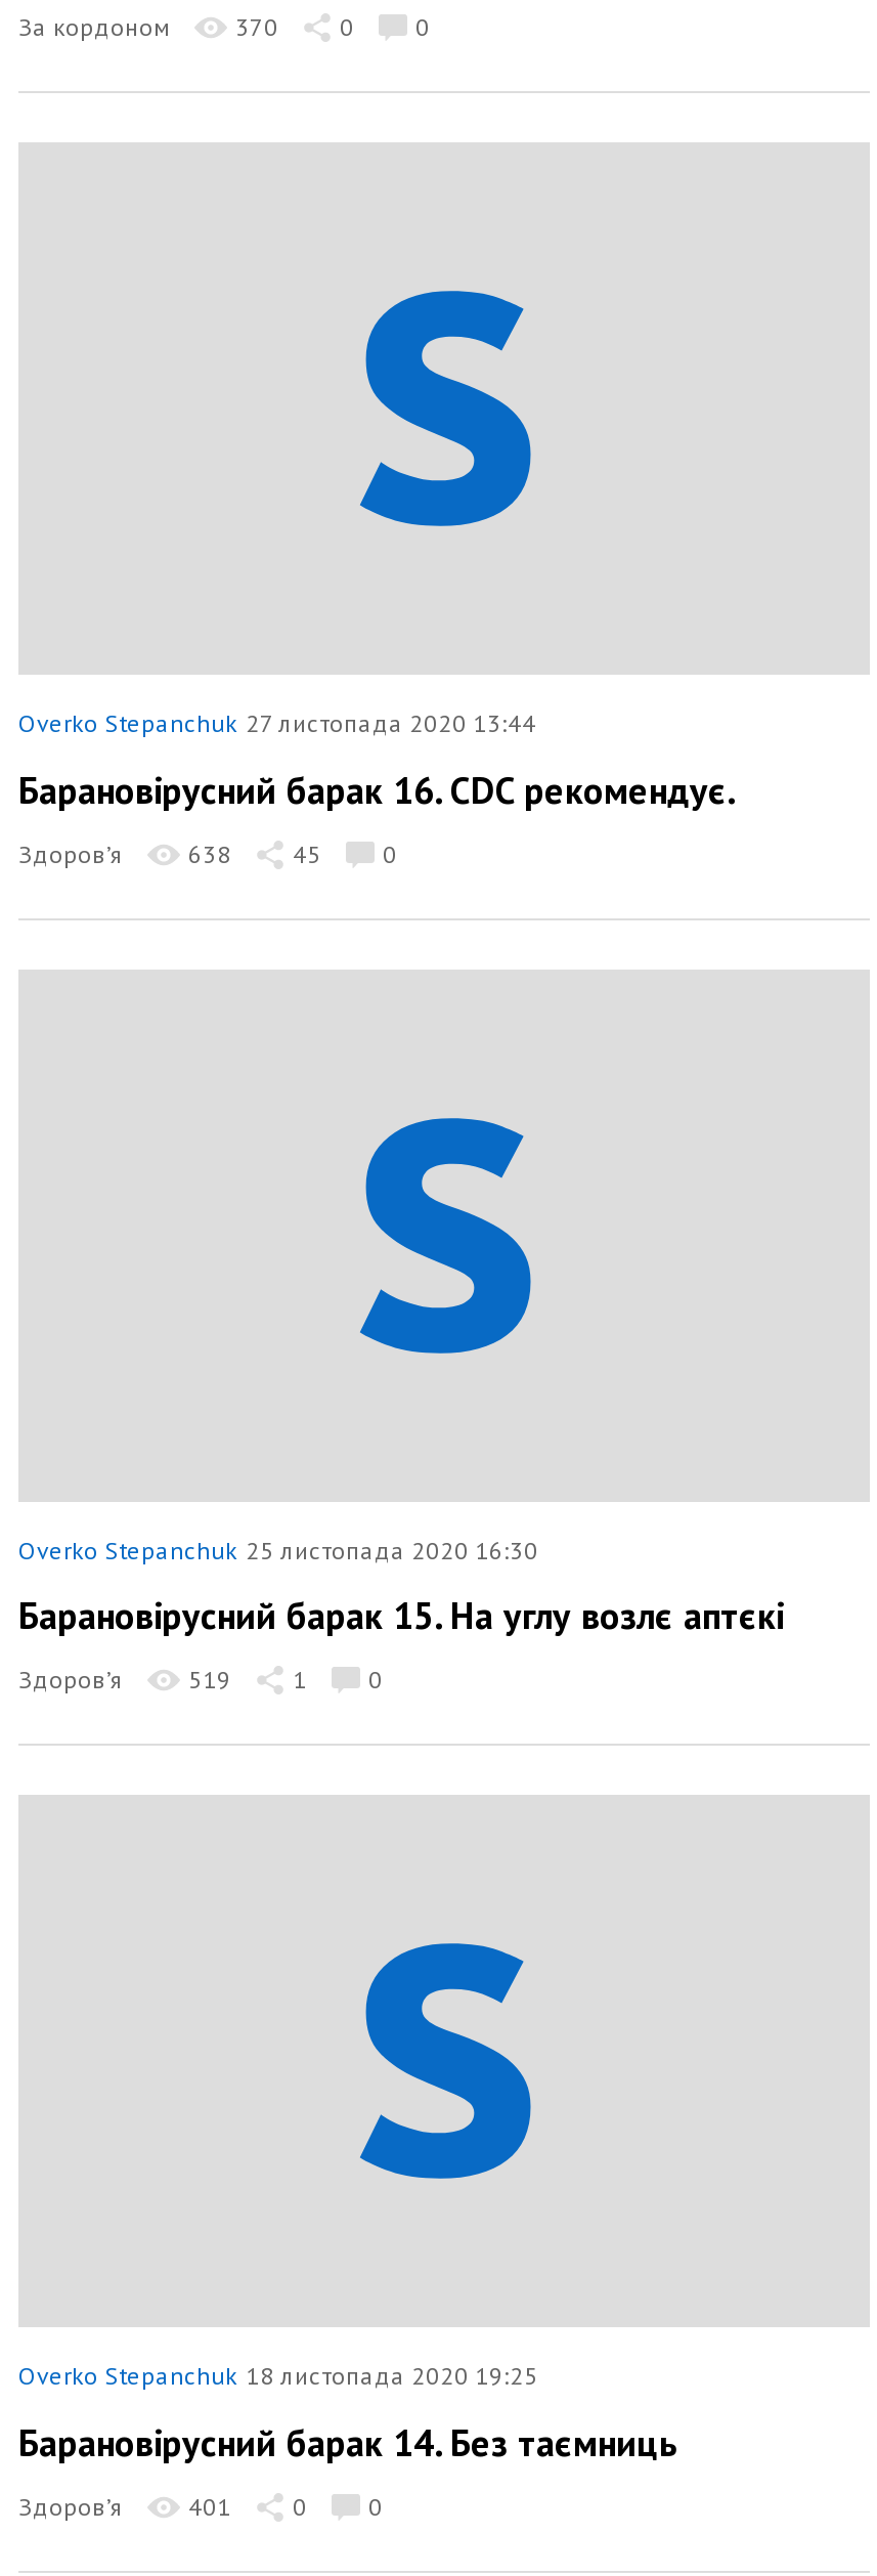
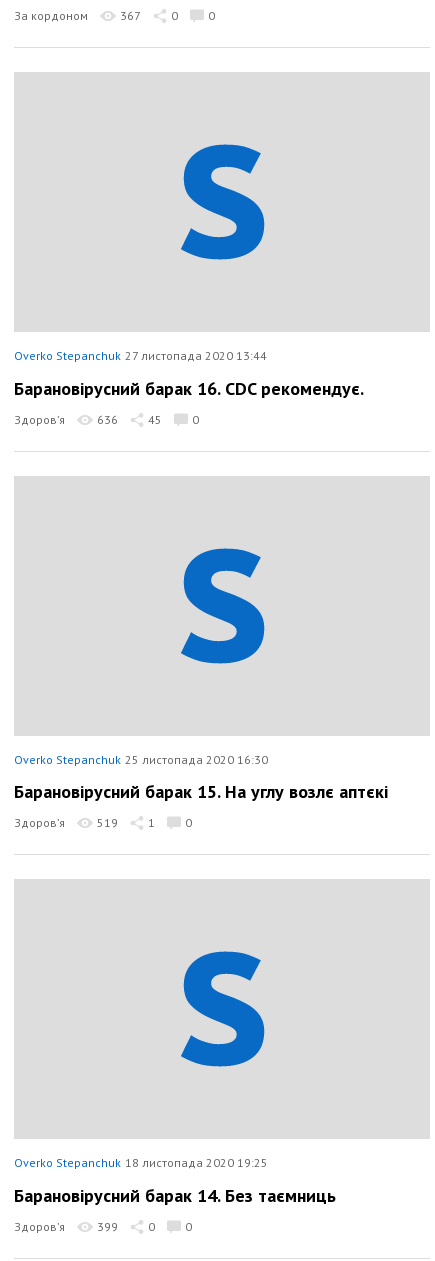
[235,11,430,42] 370 0 0 -> [120,8,215,23] 367 0 0
[188,838,397,868] 638 45 0 -> [97,411,199,426] 636 45 0
[188,2490,383,2521] 401 0 0 -> [97,1218,192,1233] 399 0 0

